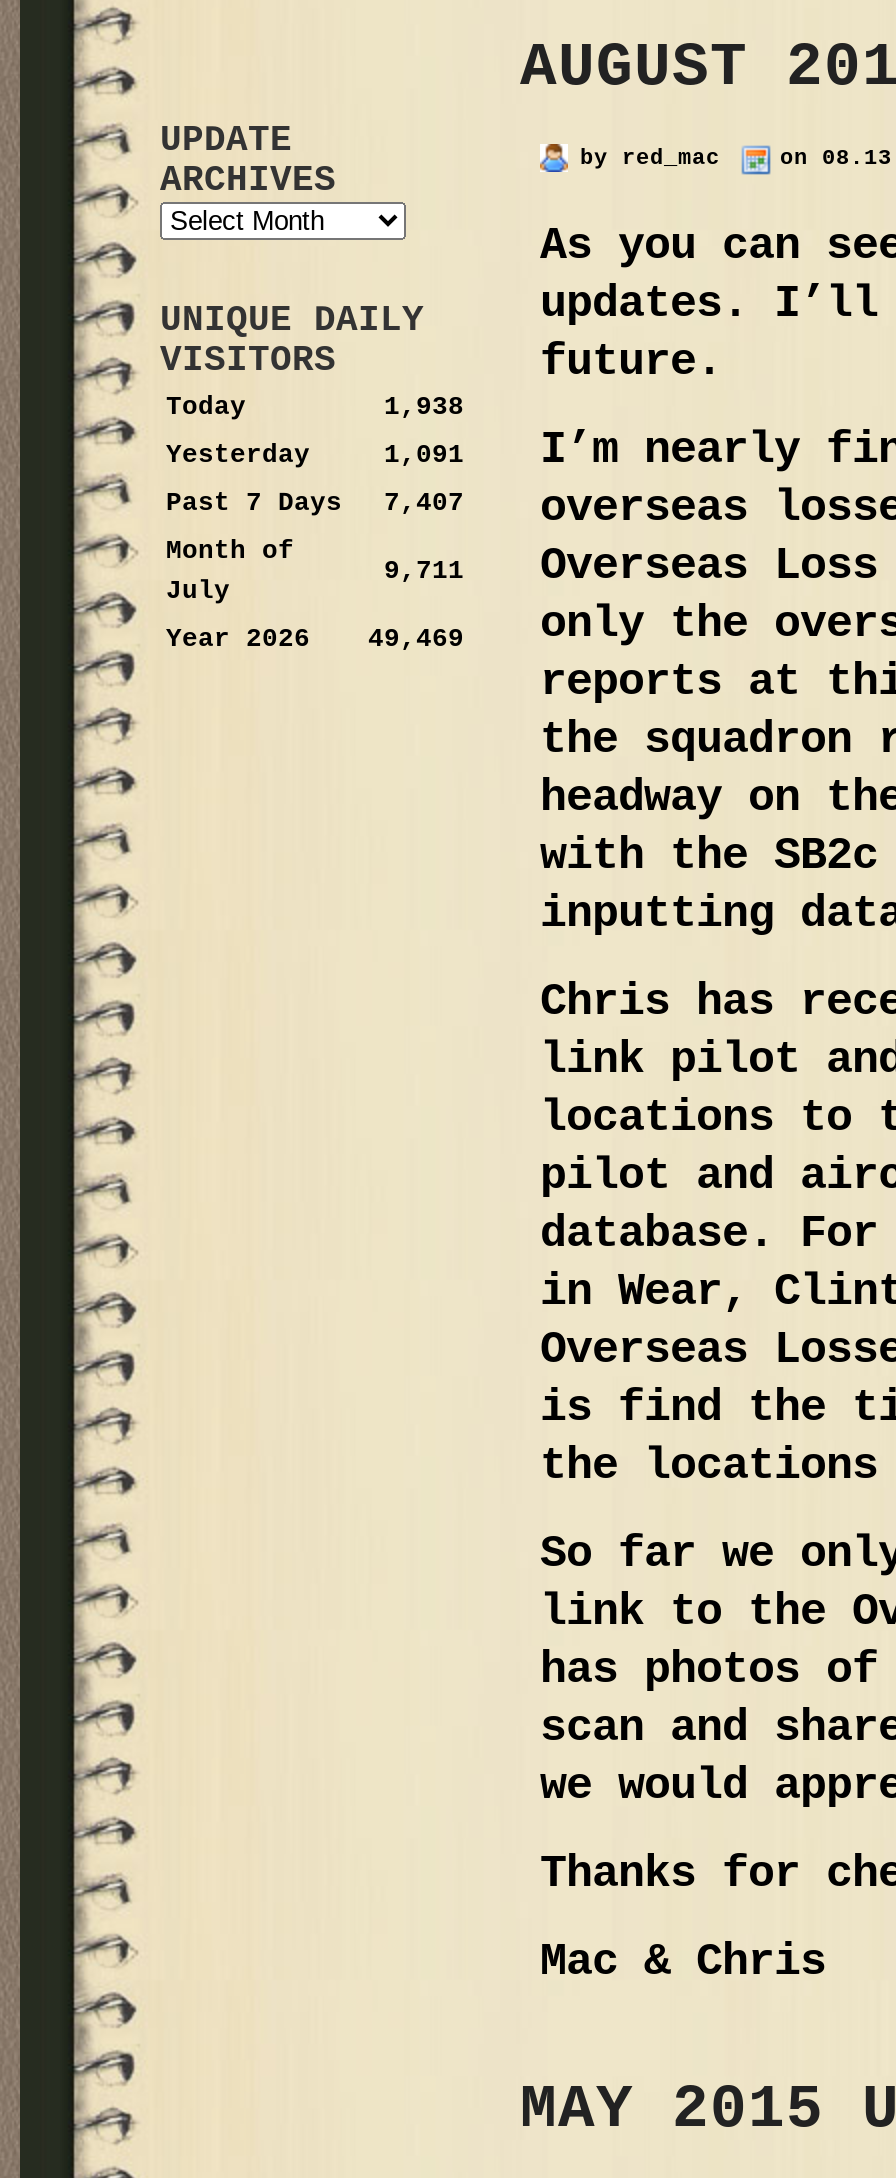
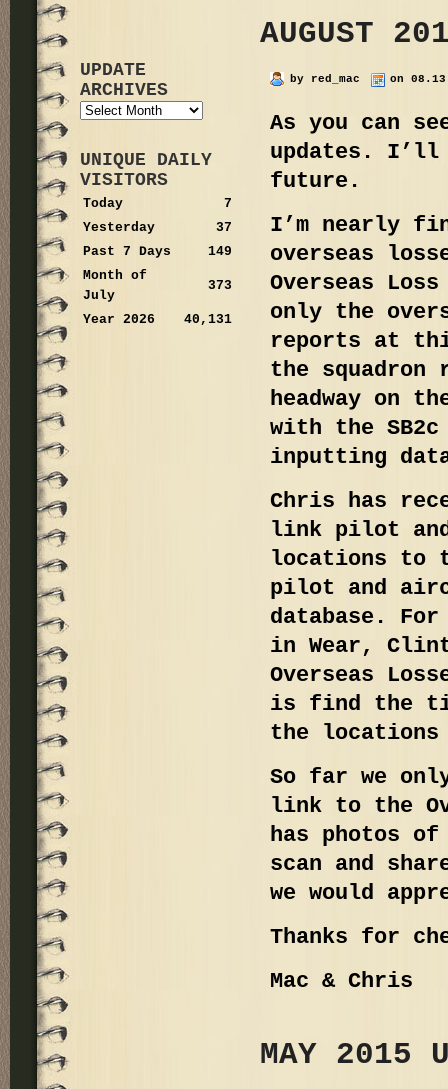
[384,392,464,422] 1,938 -> [224,196,232,211] 7
[384,440,464,470] 1,091 -> [216,220,232,235] 37
[384,488,464,518] 7,407 -> [208,244,232,259] 149
[368,556,464,586] 9,711 -> [200,278,232,293] 373
[166,624,464,654] Year 2026 49,469 -> [83,312,232,327] Year 2026 40,131

